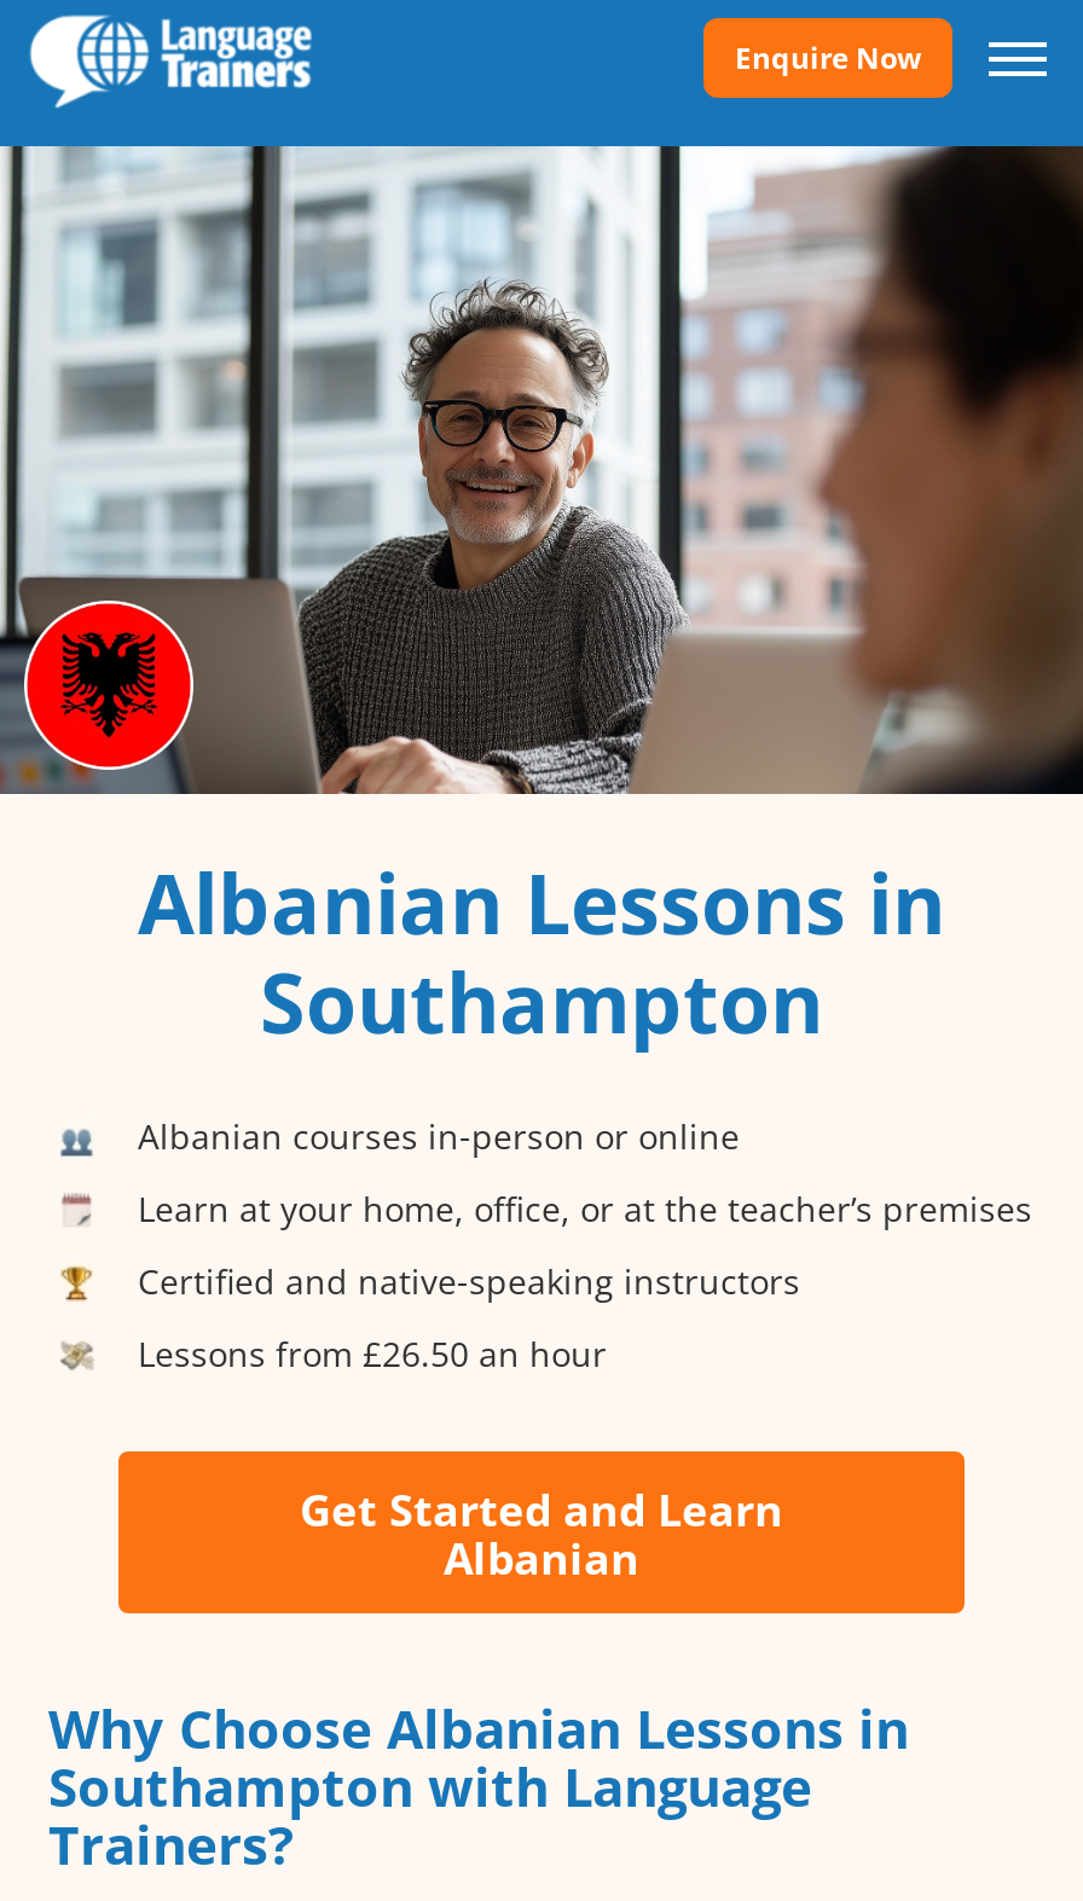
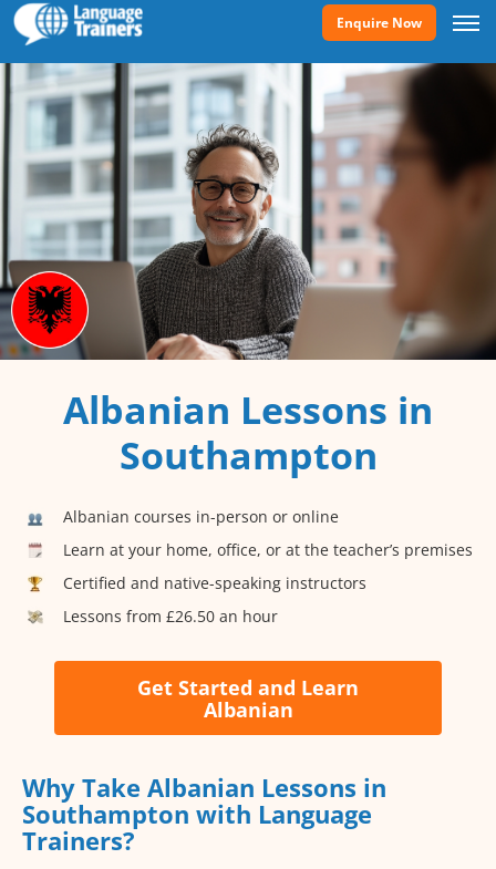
[48,1692,909,1764] Why Choose Albanian Lessons in -> [22,771,386,804] Why Take Albanian Lessons in

